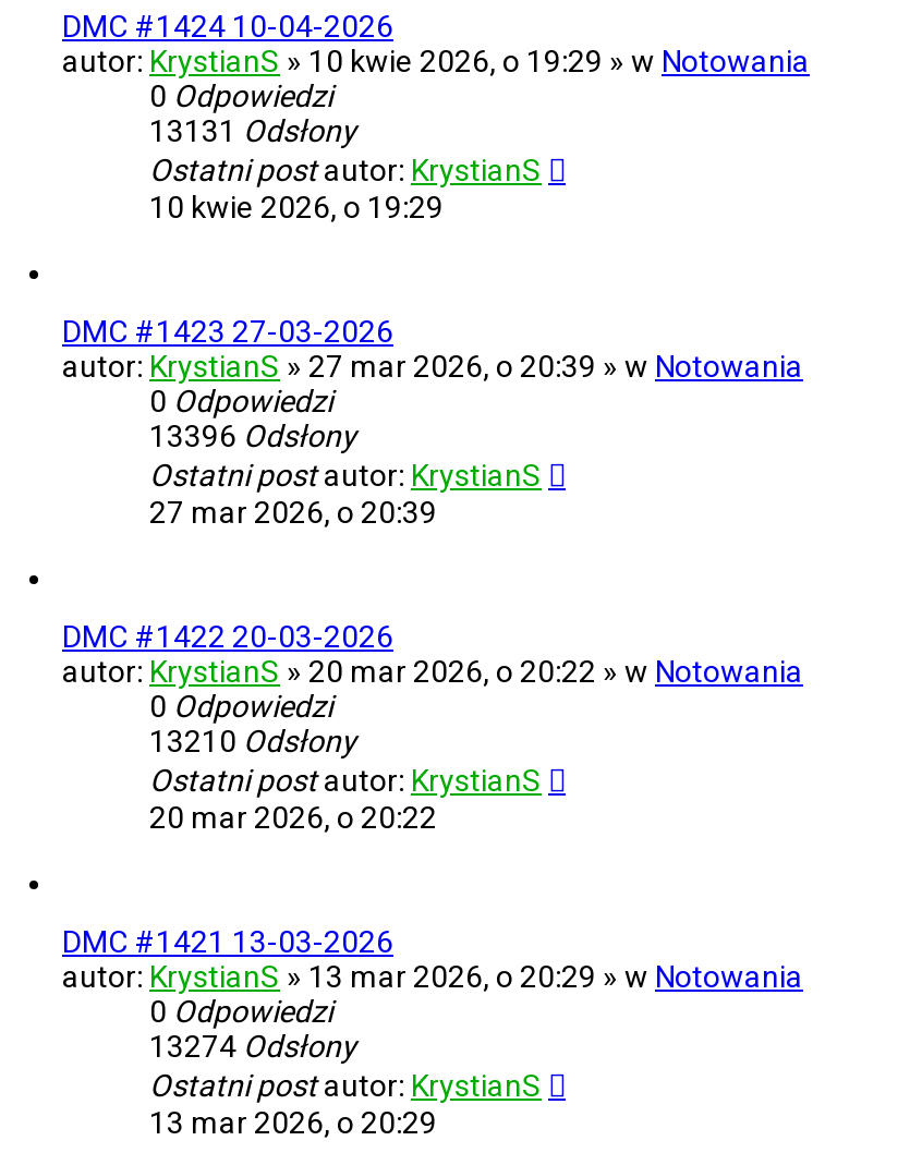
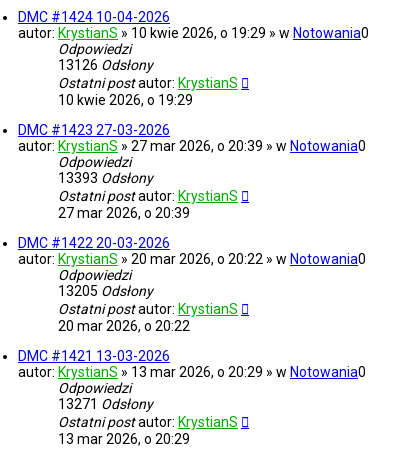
[62,45,810,150] autor: KrystianS » 10 kwie 2026, o 19:29 » w Notowania | 0 Odpowiedzi | 13131 Odsłony -> [18,25,369,73] autor:KrystianS » 10 kwie 2026, o 19:29 » w Notowania0 | Odpowiedzi | 13126 Odsłony
[62,350,803,455] autor: KrystianS » 27 mar 2026, o 20:39 » w Notowania | 0 Odpowiedzi | 13396 Odsłony -> [18,138,366,186] autor:KrystianS » 27 mar 2026, o 20:39 » w Notowania0 | Odpowiedzi | 13393 Odsłony
[62,655,803,760] autor: KrystianS » 20 mar 2026, o 20:22 » w Notowania | 0 Odpowiedzi | 13210 Odsłony -> [18,251,366,299] autor:KrystianS » 20 mar 2026, o 20:22 » w Notowania0 | Odpowiedzi | 13205 Odsłony
[62,960,803,1065] autor: KrystianS » 13 mar 2026, o 20:29 » w Notowania | 0 Odpowiedzi | 13274 Odsłony -> [18,364,366,412] autor:KrystianS » 13 mar 2026, o 20:29 » w Notowania0 | Odpowiedzi | 13271 Odsłony

